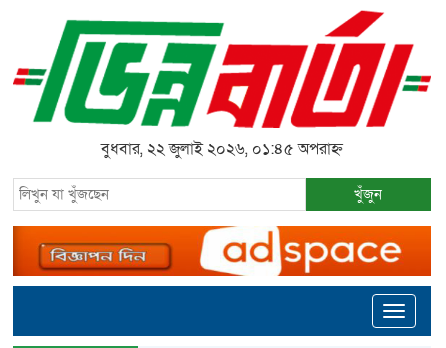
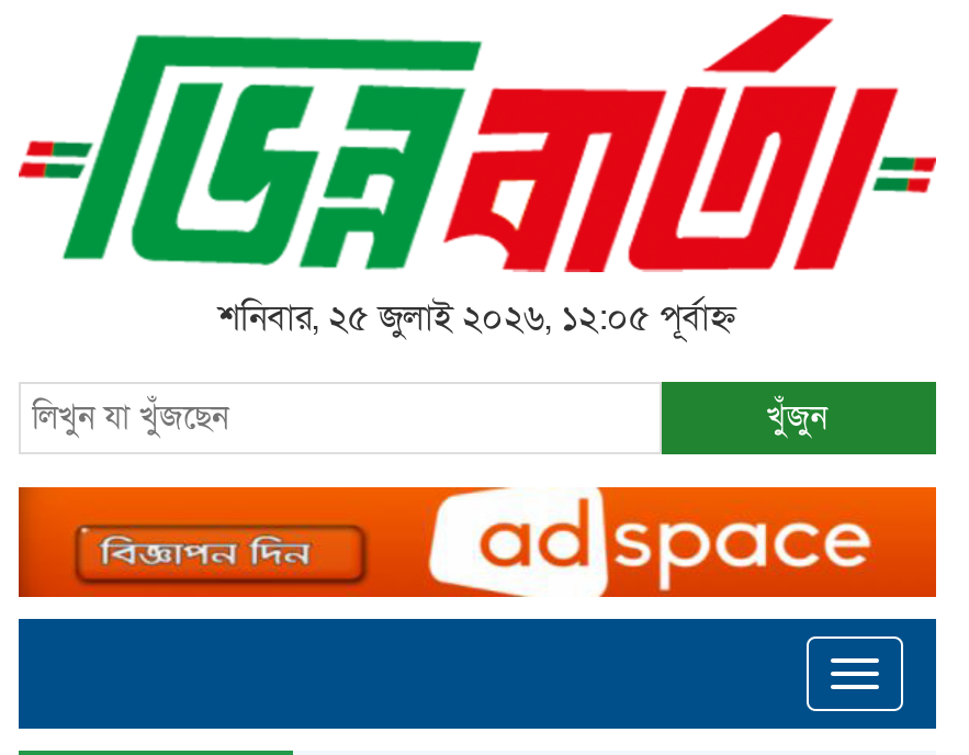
[101,138,343,160] বুধবার, ২২ জুলাই ২০২৬, ০১:৪৫ অপরাহ্ন -> [218,293,736,342] শনিবার, ২৫ জুলাই ২০২৬, ১২:০৫ পূর্বাহ্ন

